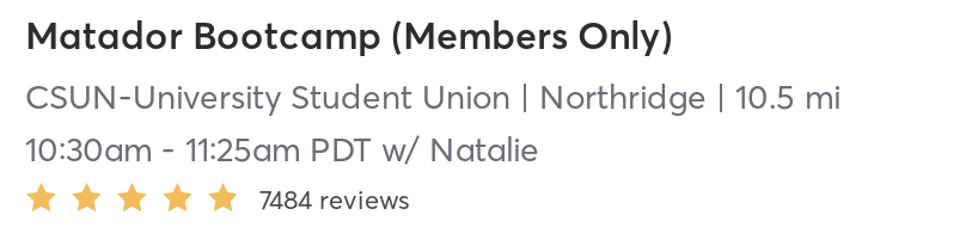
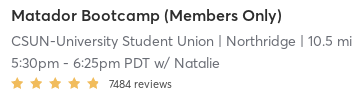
[25,128,539,171] 10:30am - 11:25am PDT w/ Natalie -> [10,54,219,72] 5:30pm - 6:25pm PDT w/ Natalie

